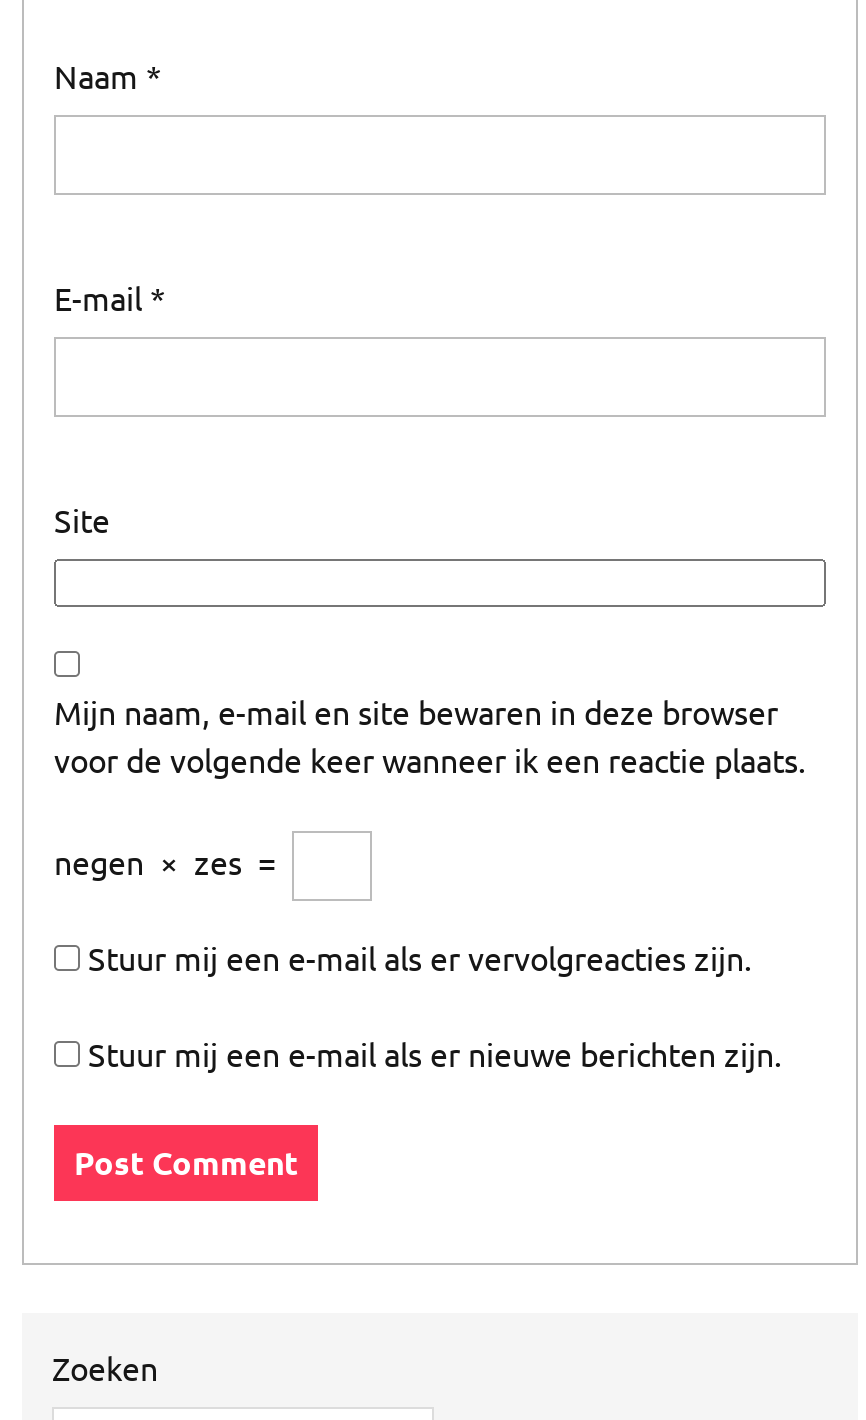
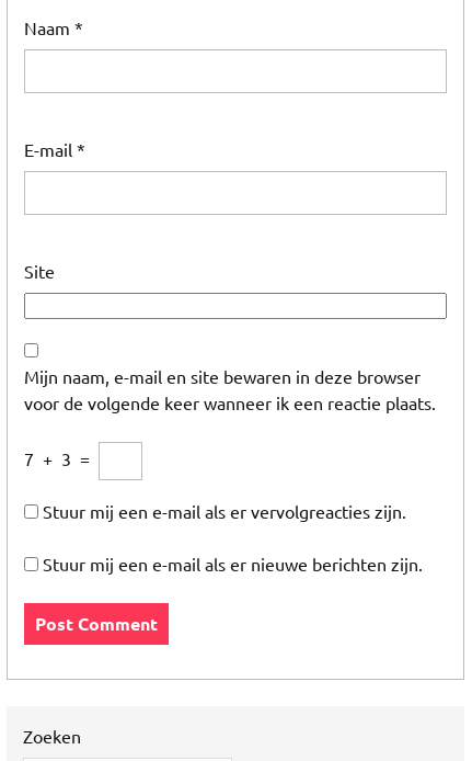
[54,841,284,881] negen × zes = -> [24,447,94,469] 7 + 3 =

